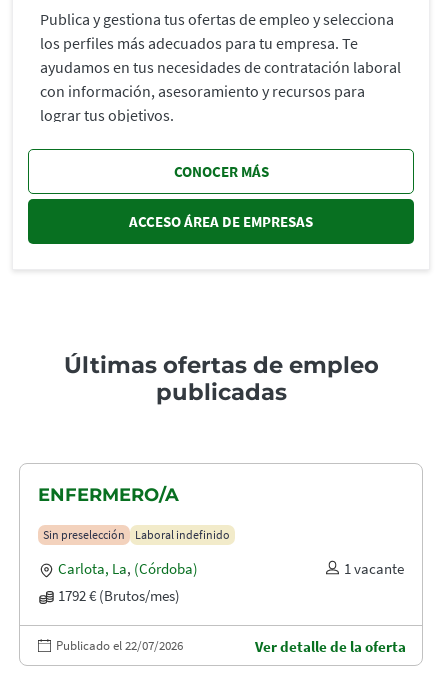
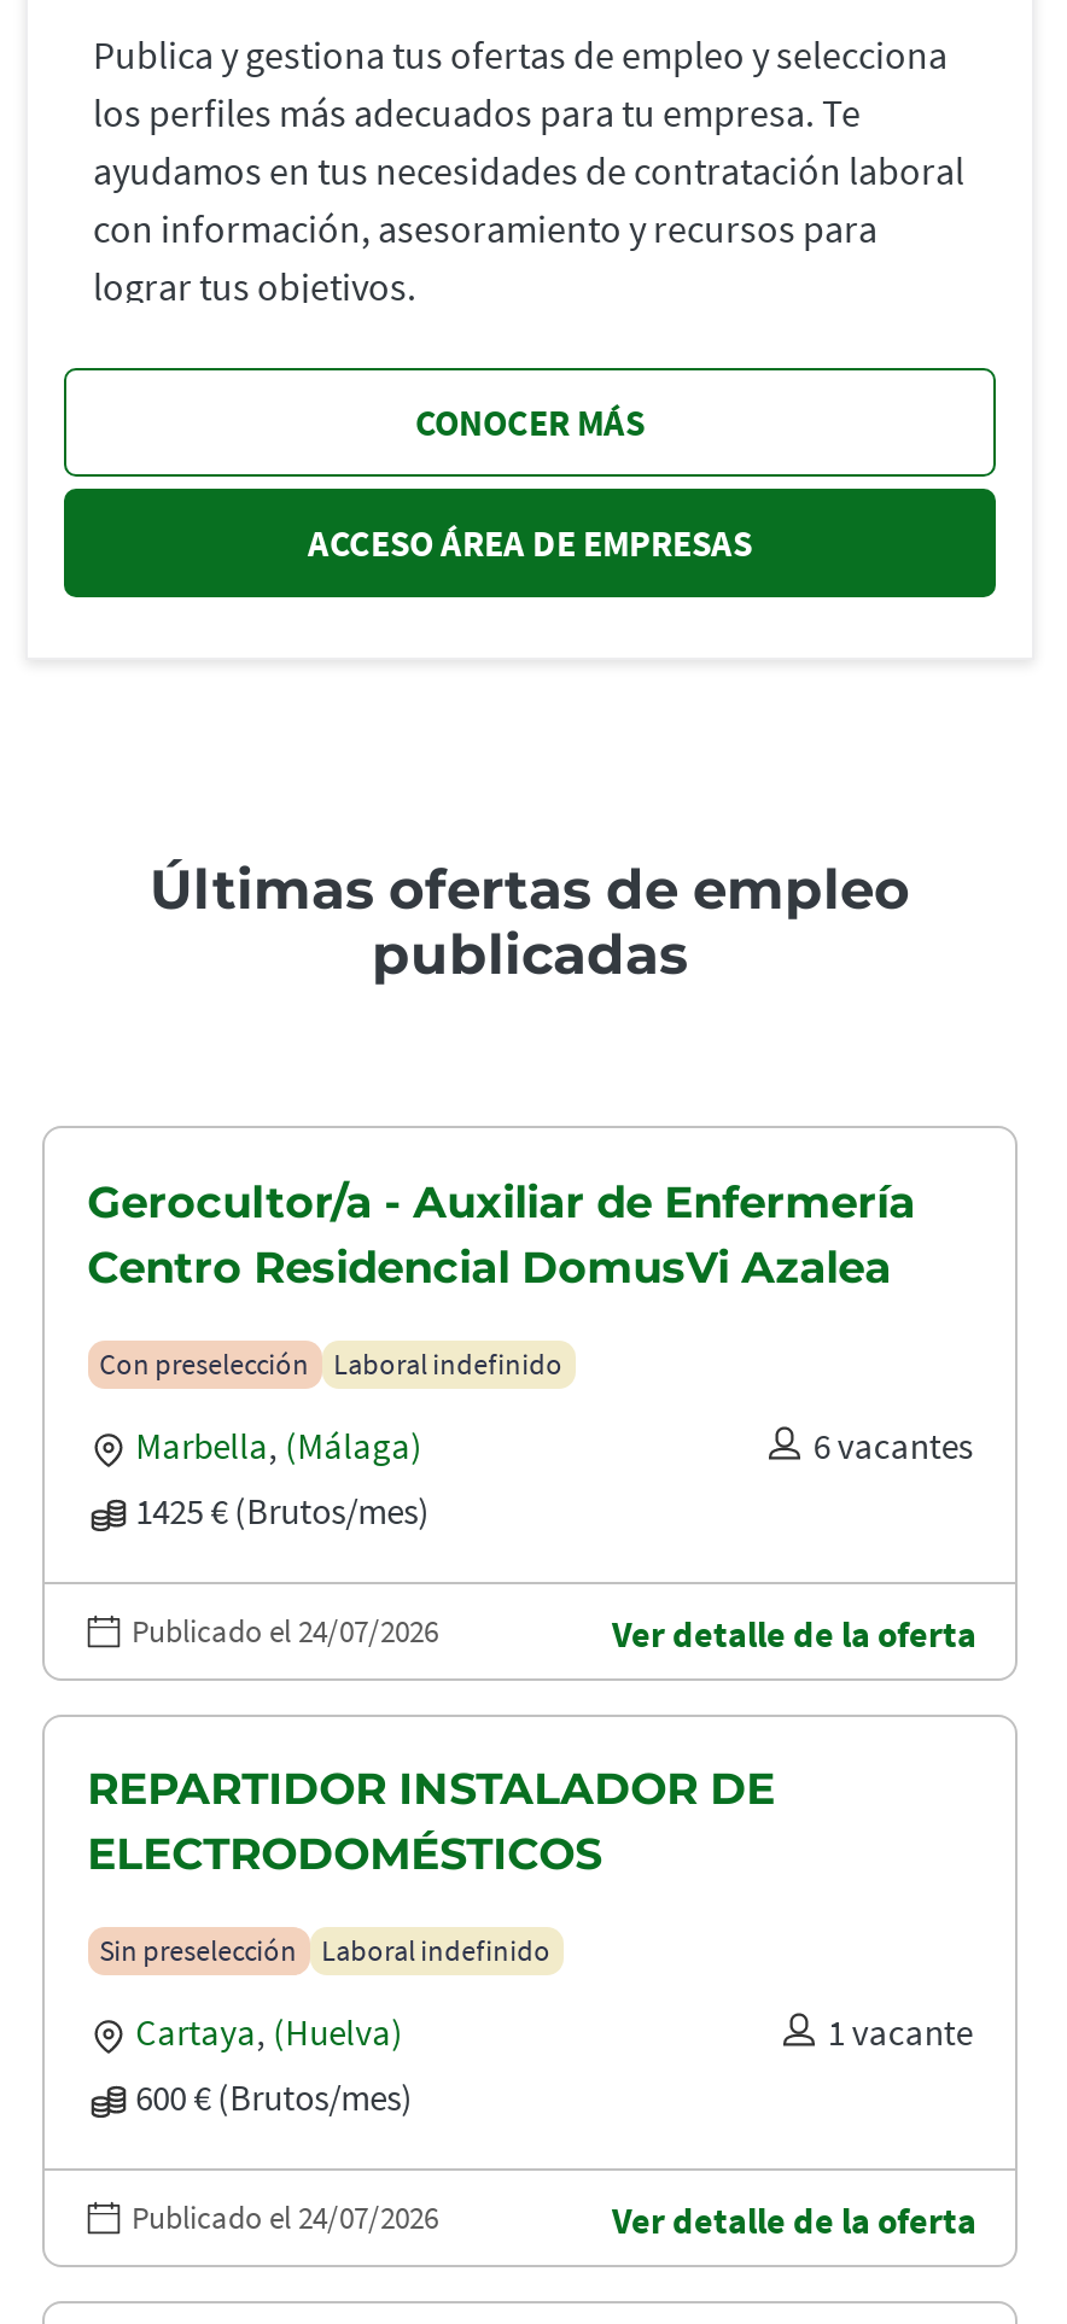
[38,484,179,506] ENFERMERO/A -> [87,1176,976,1882] Gerocultor/a - Auxiliar de Enfermería | Centro Residencial DomusVi Azalea | Con preselección | Laboral indefinido | Marbella, (Málaga) | 6 vacantes | 1425 € (Brutos/mes) | Publicado el 24/07/2026 | Ver detalle de la oferta | REPARTIDOR INSTALADOR DE | ELECTRODOMÉSTICOS
[58,559,198,578] Carlota, La, (Córdoba) -> [135,2010,403,2055] Cartaya, (Huelva)
[58,586,180,605] 1792 € (Brutos/mes) -> [135,2075,413,2121] 600 € (Brutos/mes)
[56,637,183,654] Publicado el 22/07/2026 -> [132,2198,438,2239] Publicado el 24/07/2026

